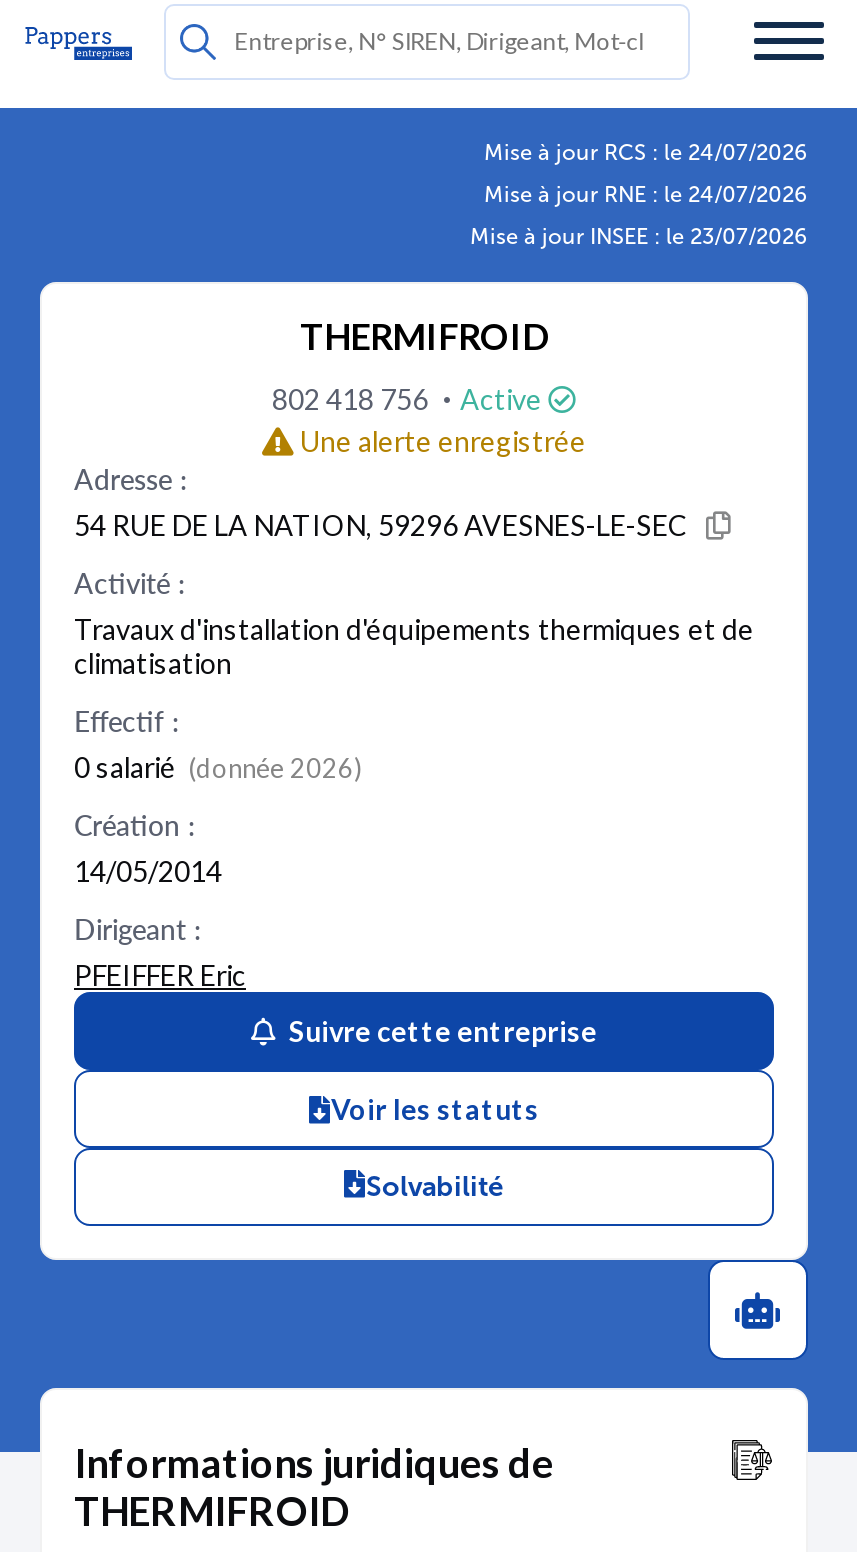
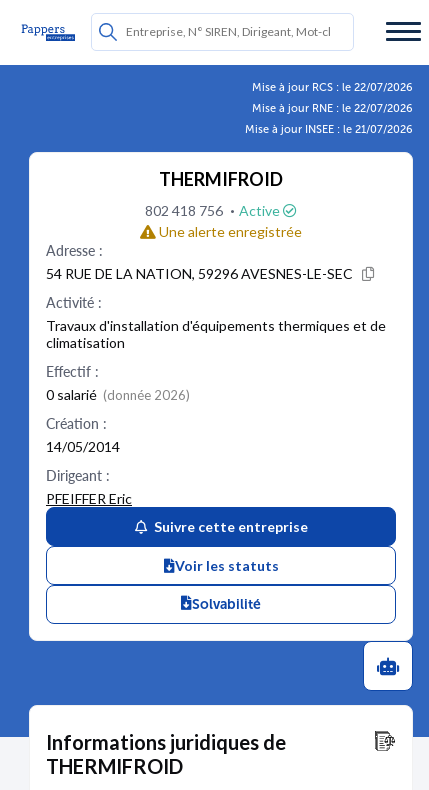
[484,140,808,166] Mise à jour RCS : le 24/07/2026 -> [252,81,413,94] Mise à jour RCS : le 22/07/2026
[484,182,808,208] Mise à jour RNE : le 24/07/2026 -> [252,102,413,115] Mise à jour RNE : le 22/07/2026
[470,224,808,250] Mise à jour INSEE : le 23/07/2026 -> [245,123,413,136] Mise à jour INSEE : le 21/07/2026

